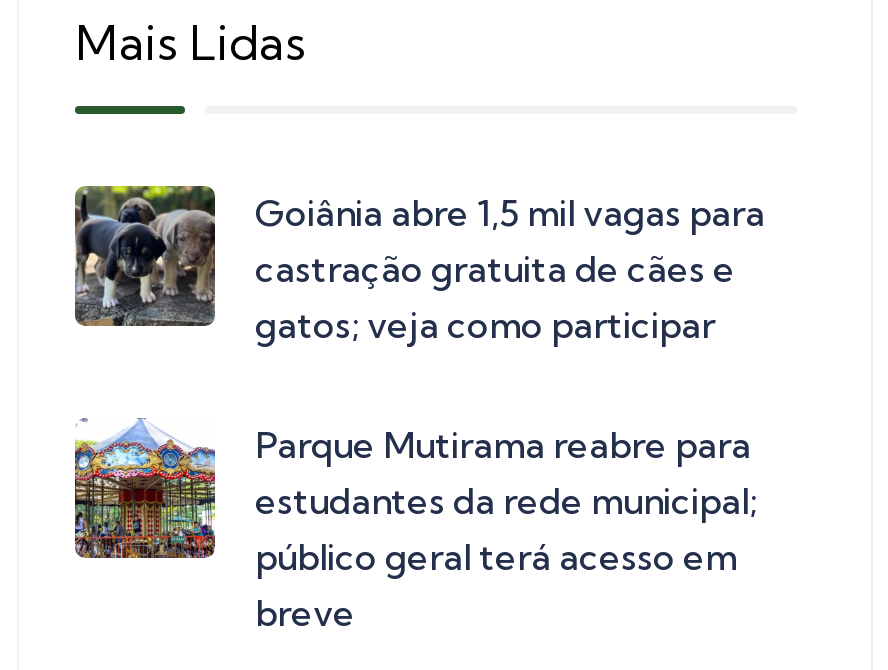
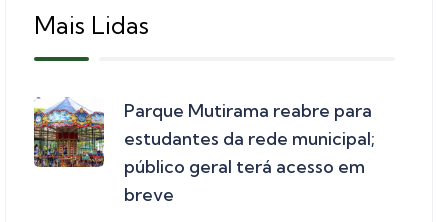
[73,184,765,349] [image] | Goiânia abre 1,5 mil vagas para | castração gratuita de cães e | gatos; veja como participar -> none

